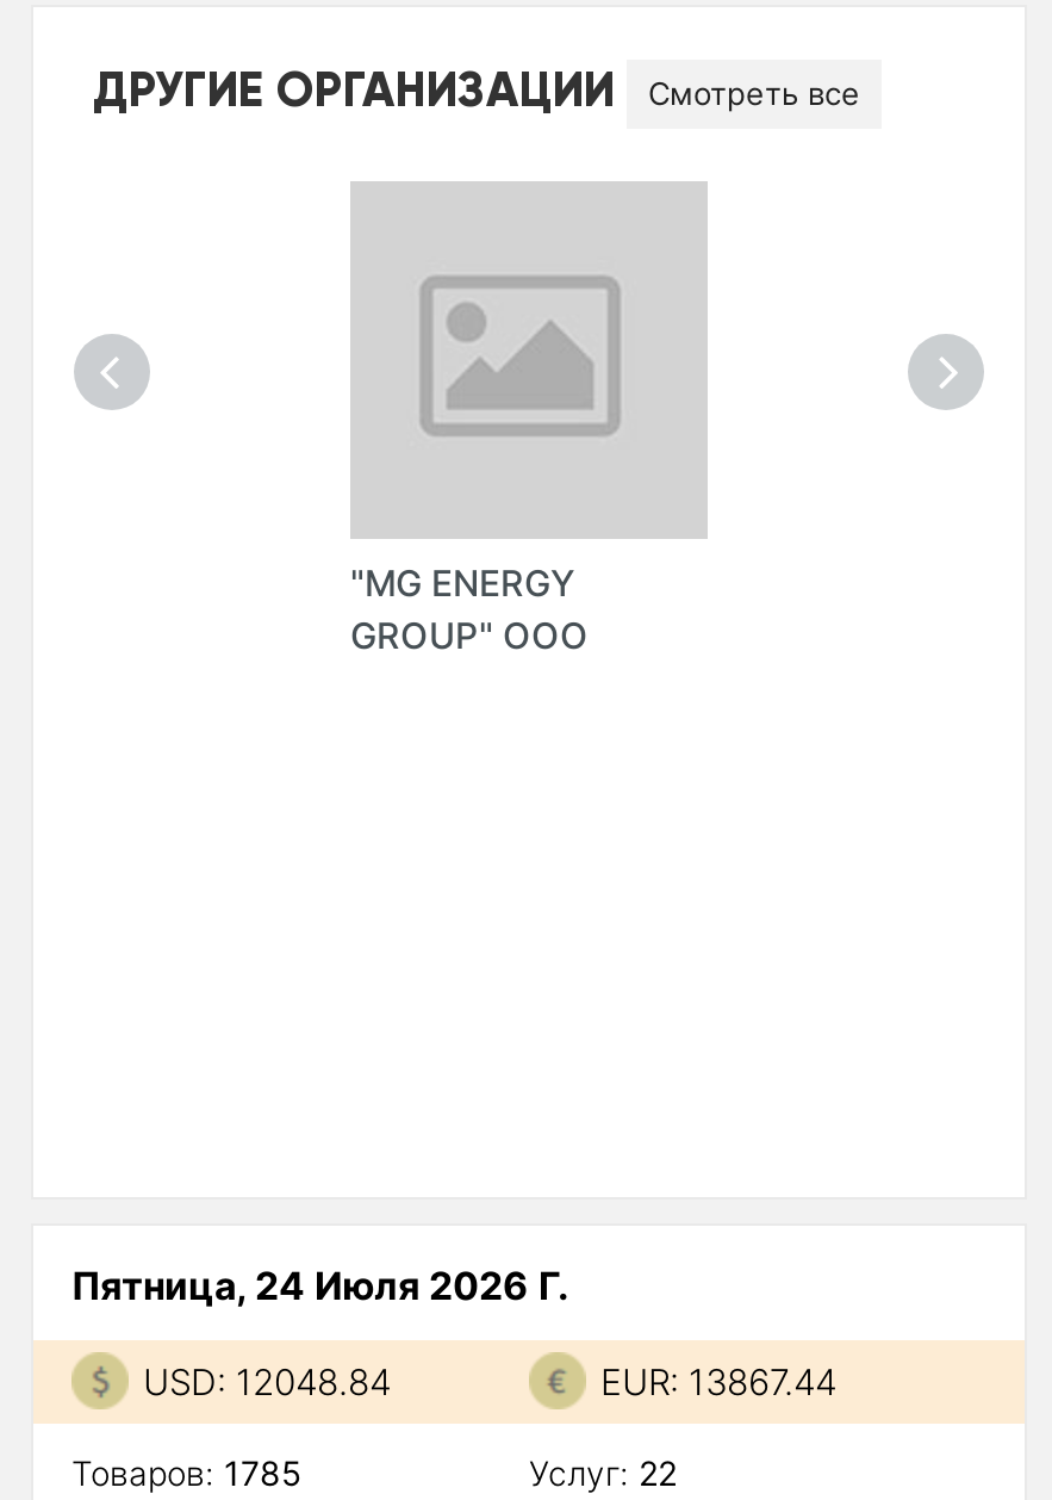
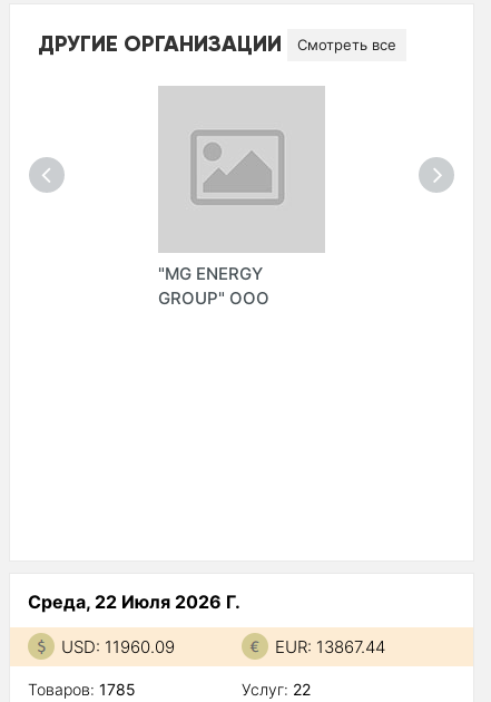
[71,1262,569,1310] Пятница, 24 Июля 2026 Г. -> [28,591,240,613] Среда, 22 Июля 2026 Г.
[143,1360,391,1405] USD: 12048.84 -> [61,636,175,658] USD: 11960.09

